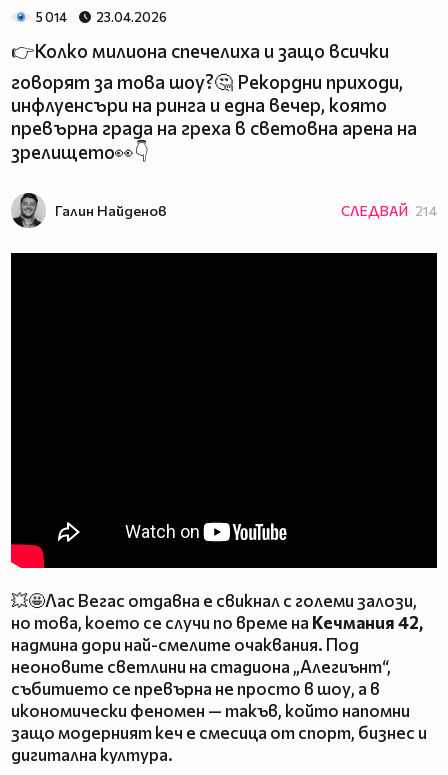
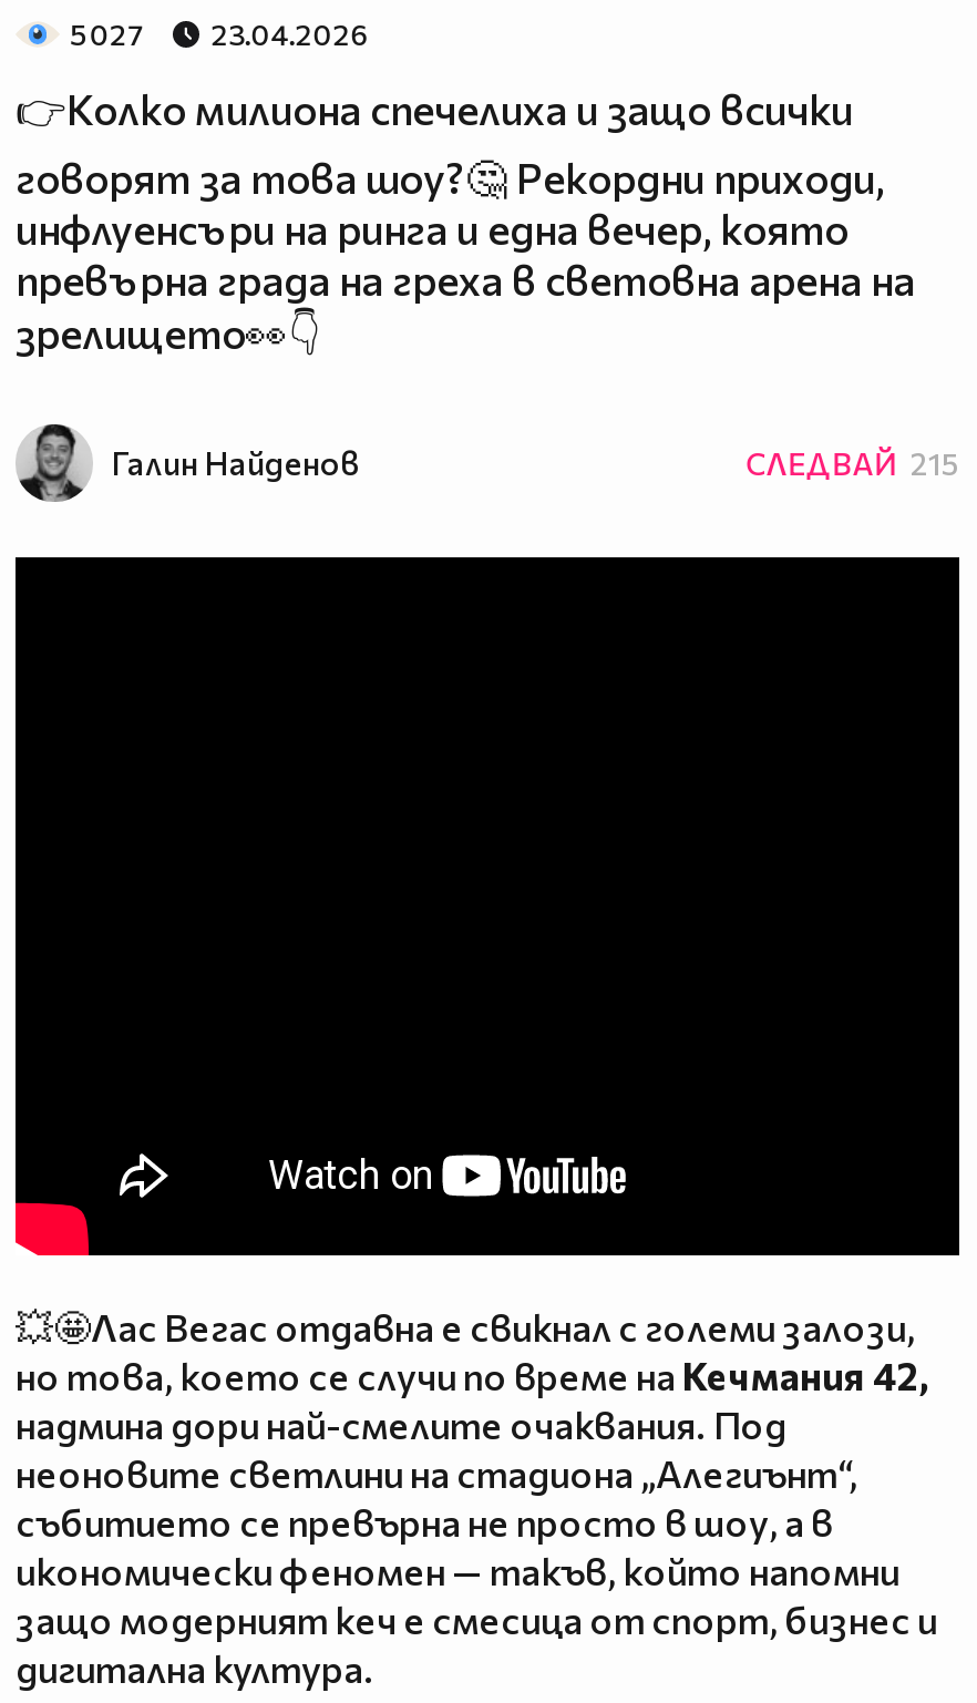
[36,9,167,25] 5 014 23.04.2026 -> [70,16,369,52] 5 027 23.04.2026
[341,202,437,219] СЛЕДВАЙ 214 -> [746,444,959,482] СЛЕДВАЙ 215

